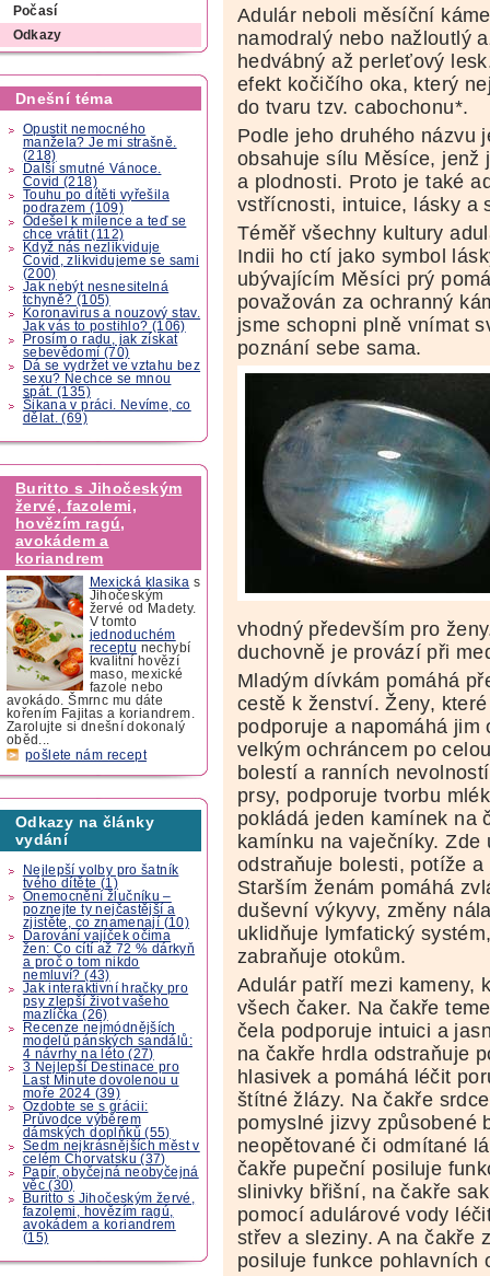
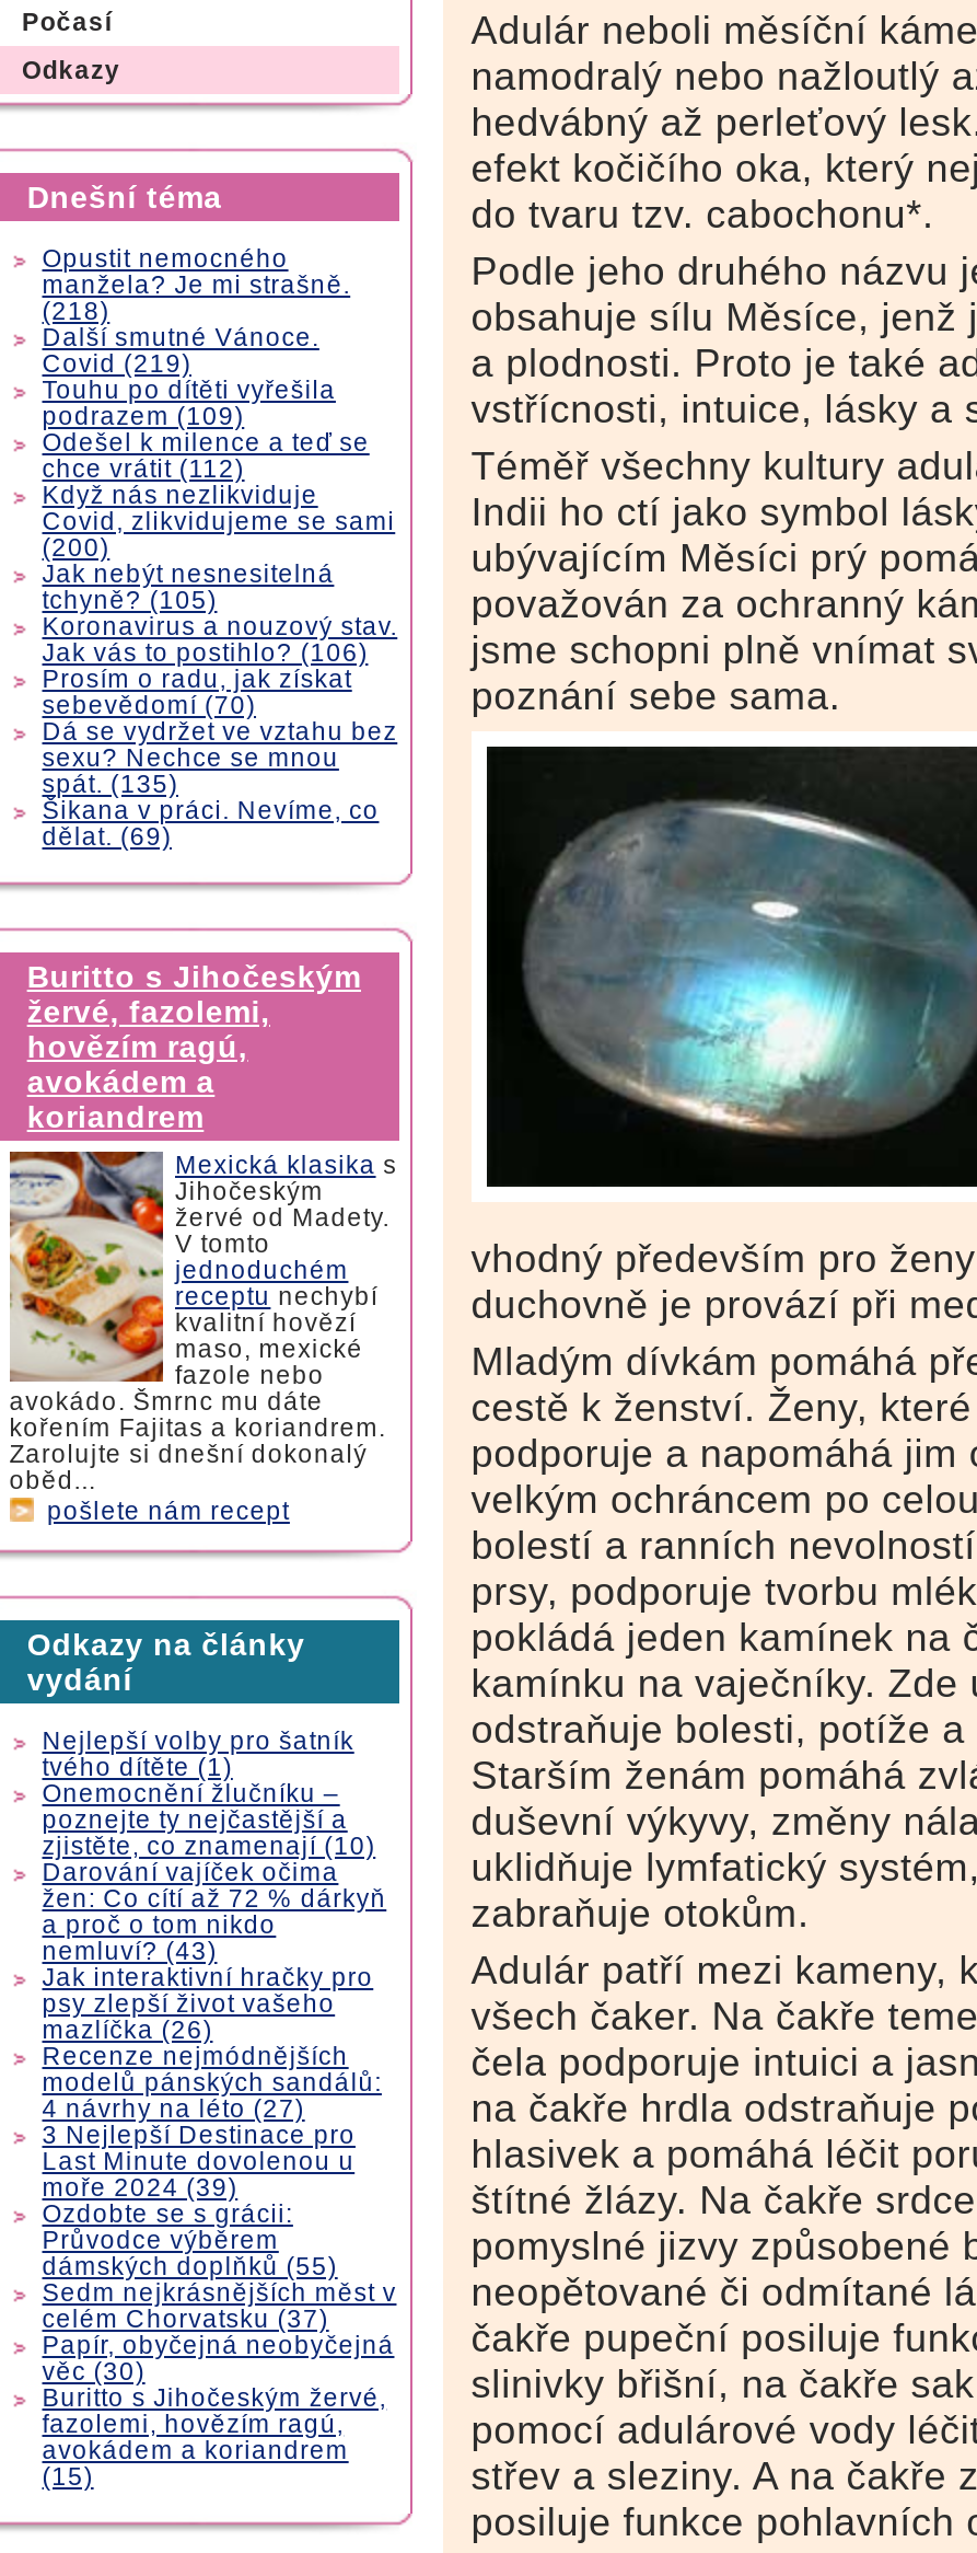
[23,175,97,188] Covid (218) -> [42,349,191,376] Covid (219)

